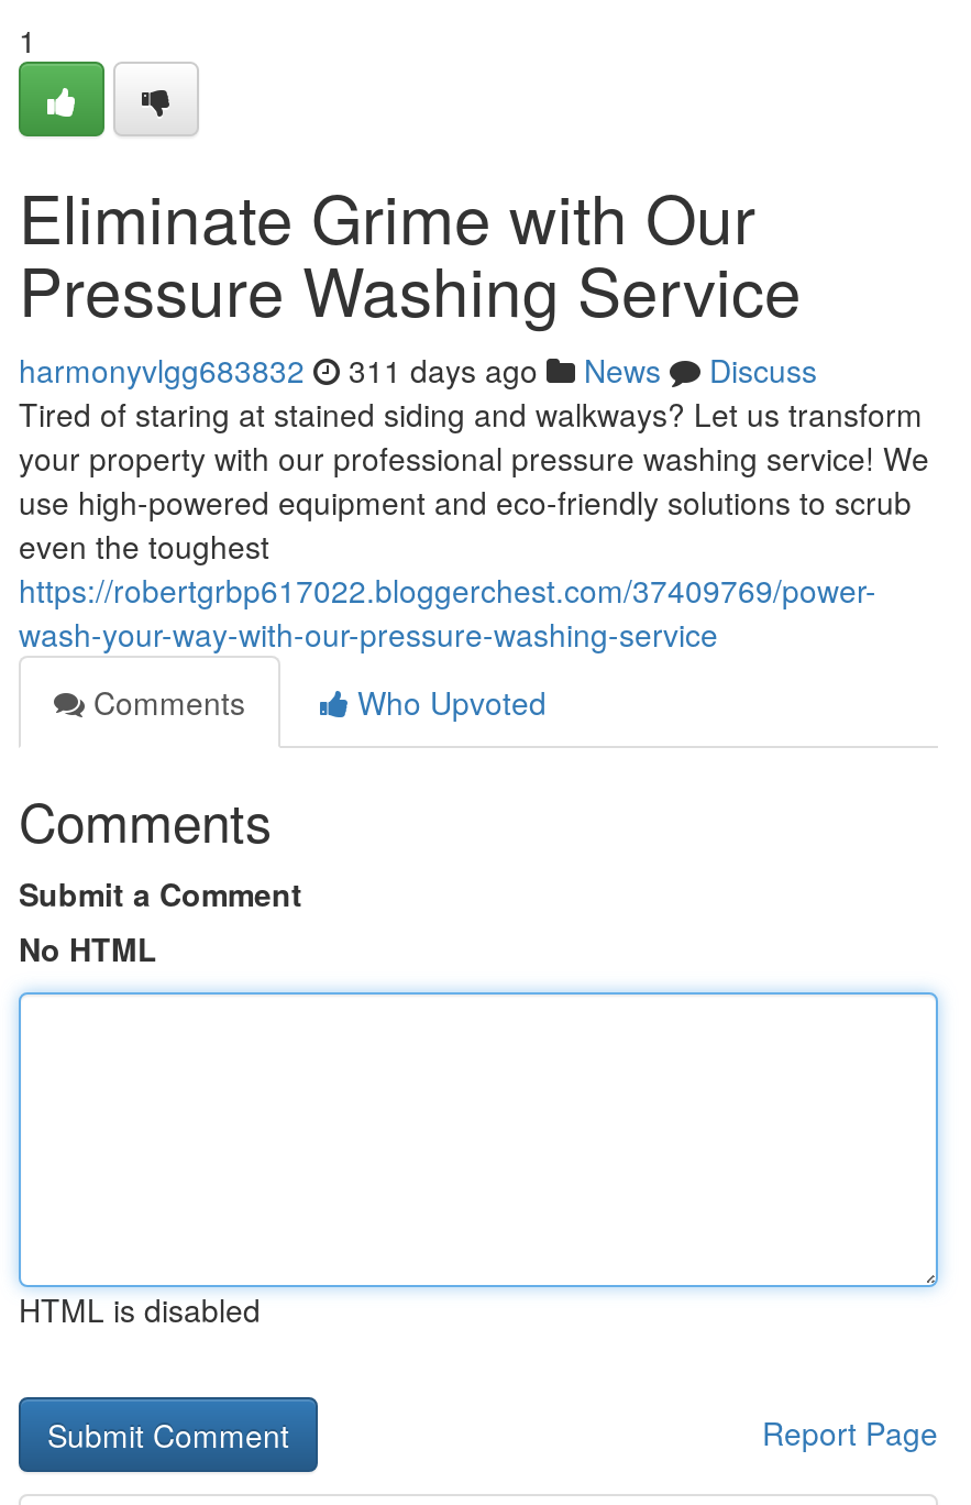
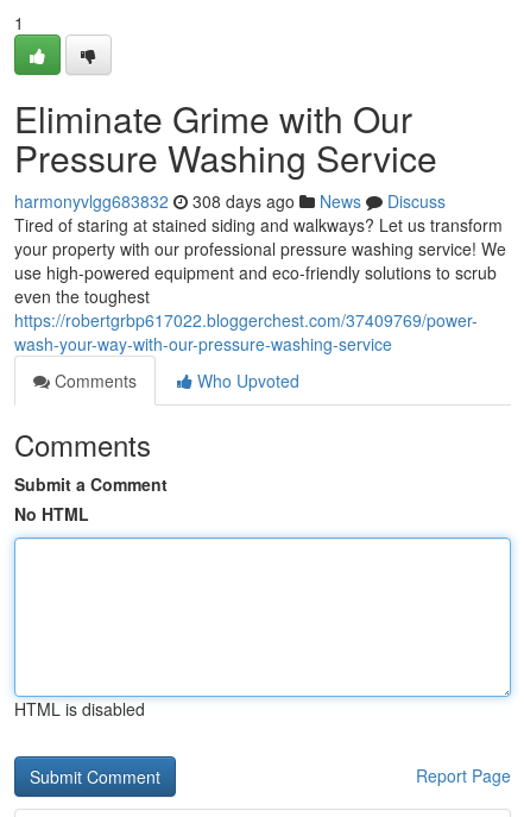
[19,348,817,392] harmonyvlgg683832 311 days ago News Discuss -> [14,189,446,213] harmonyvlgg683832 308 days ago News Discuss

